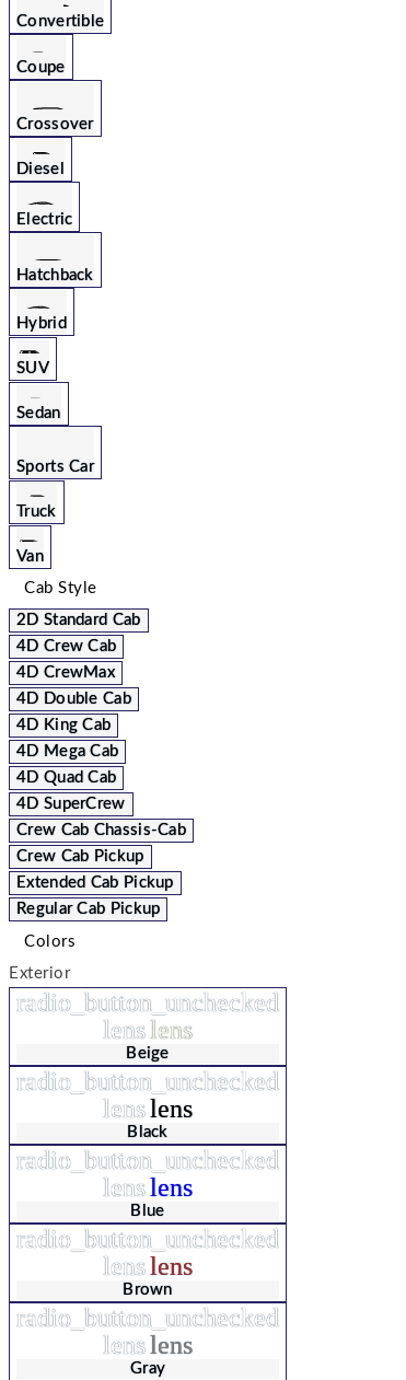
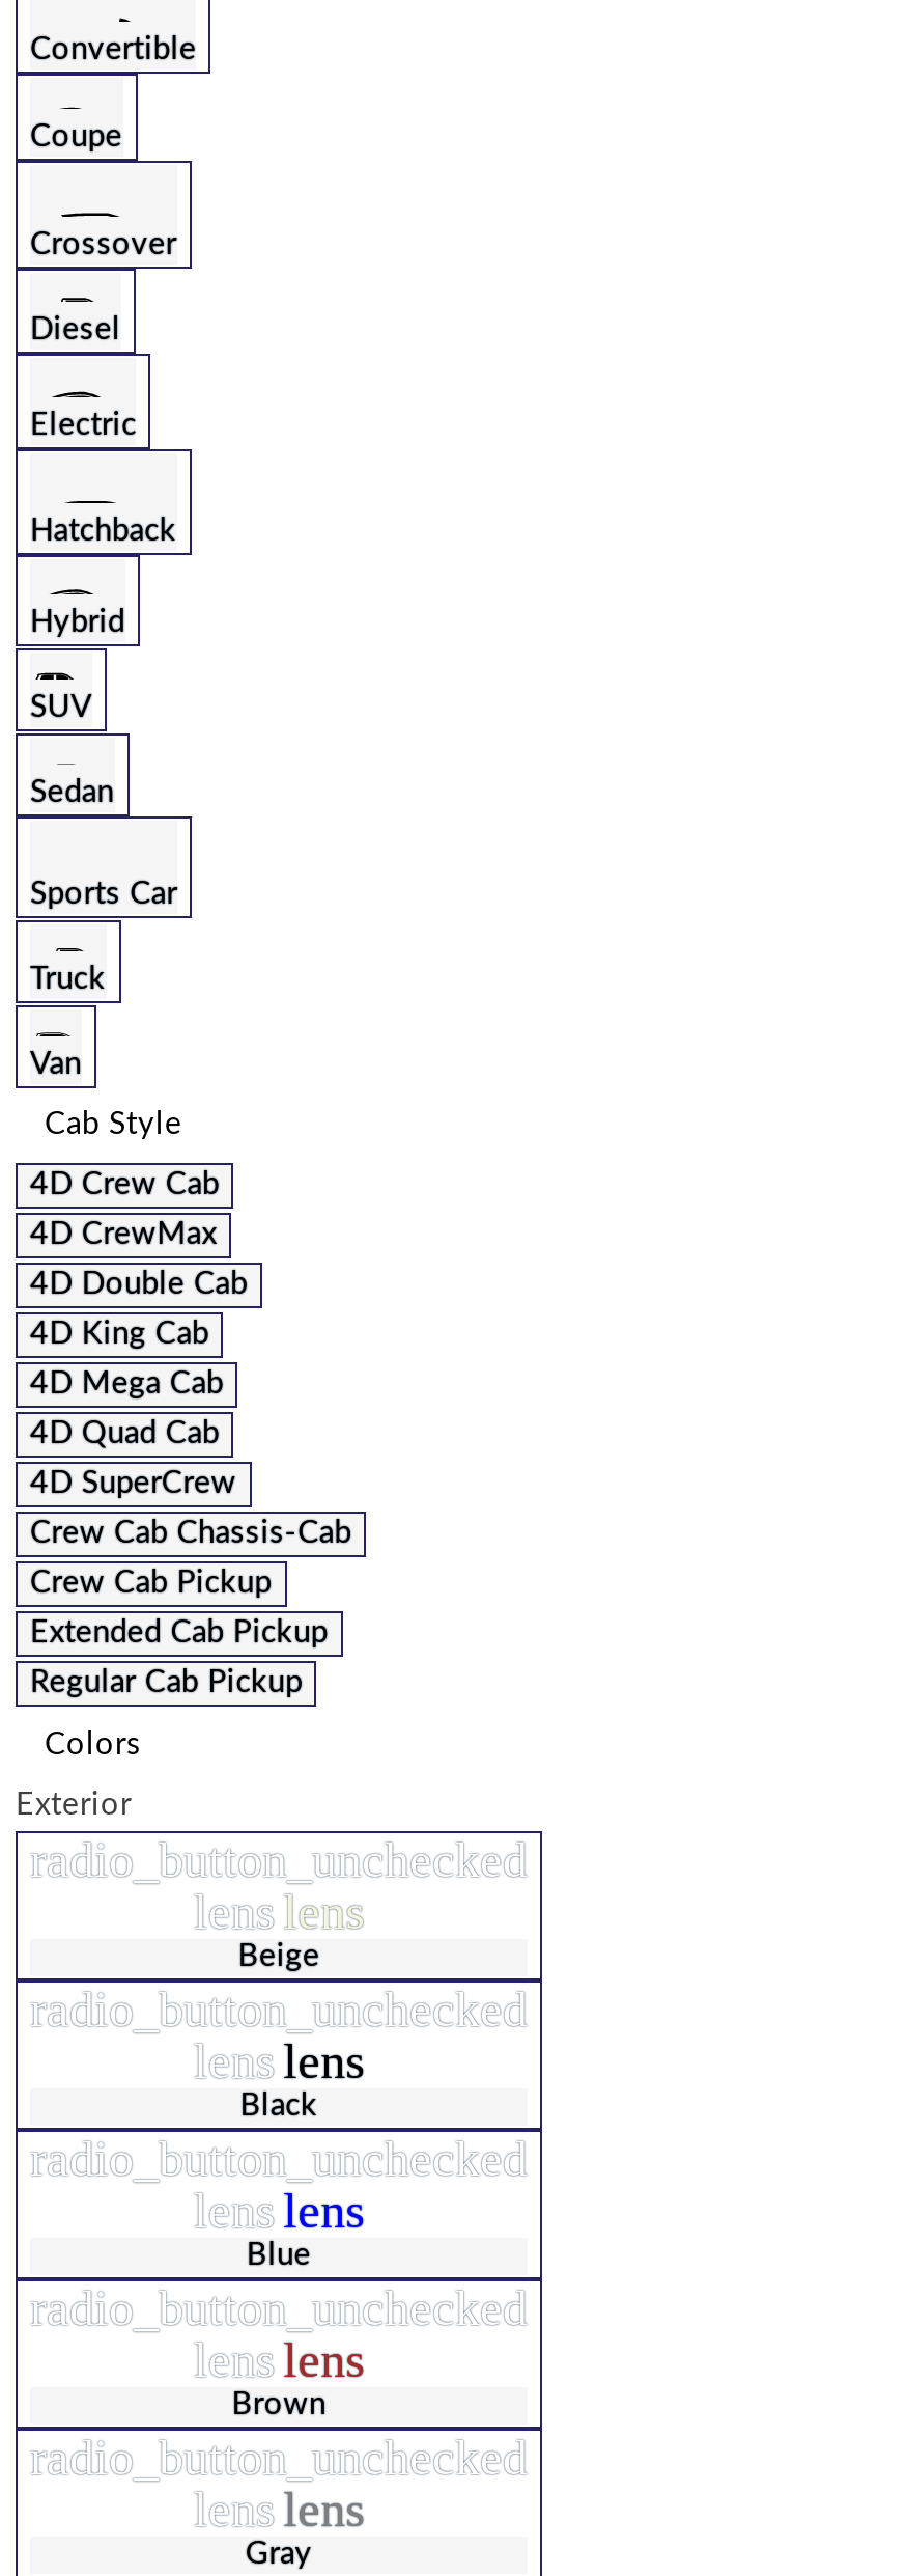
[16,612,141,629] 2D Standard Cab -> none

